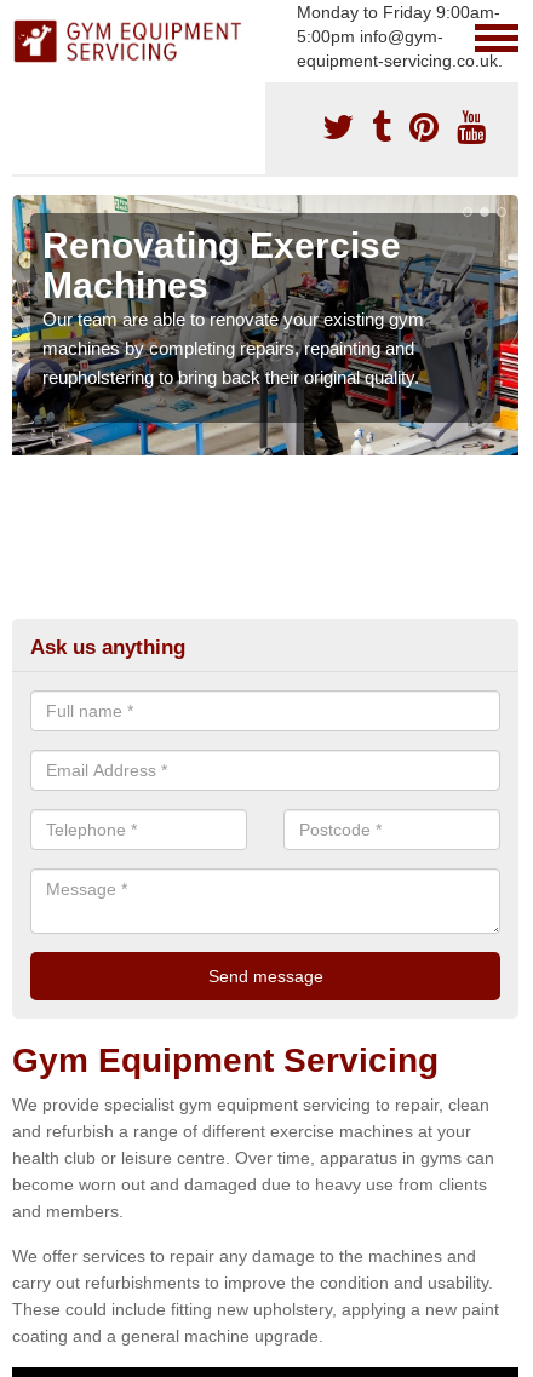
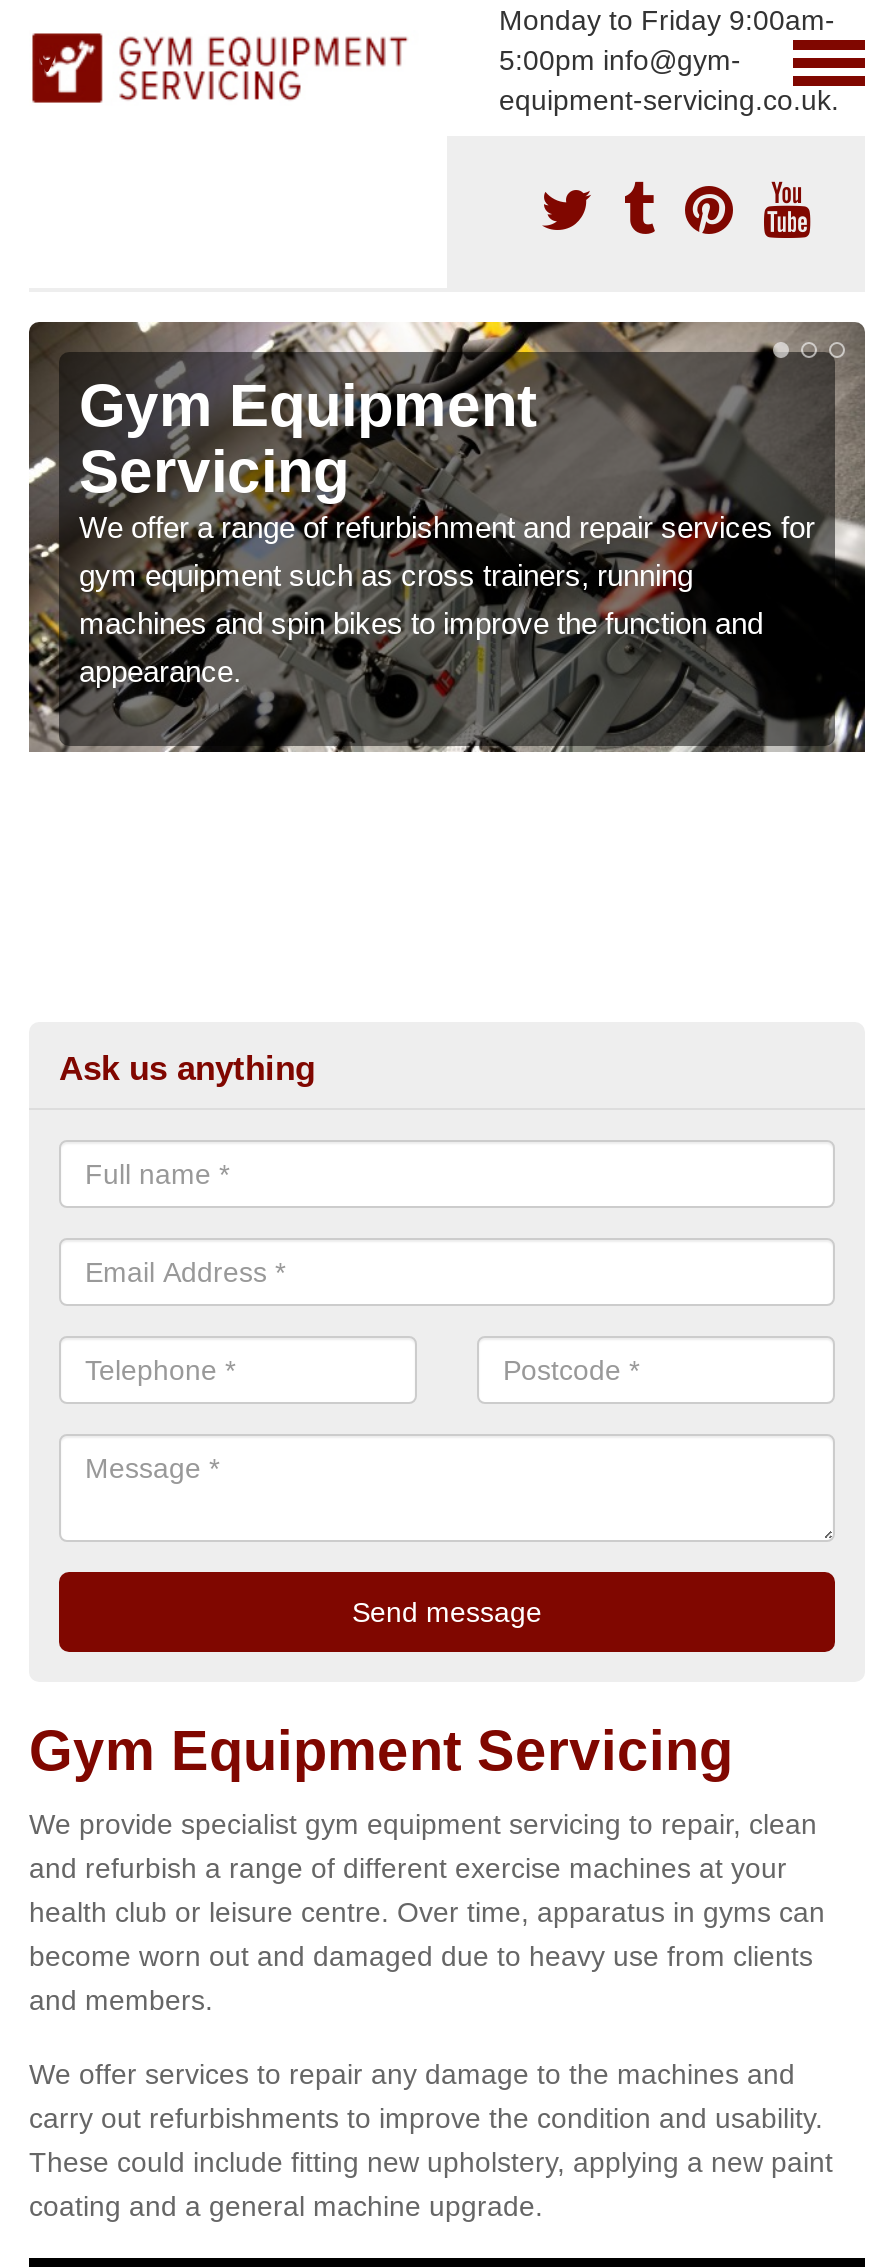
[11,194,520,457] [image] | Renovating Exercise | Machines | Our team are able to renovate your existing gym | machines by completing repairs, repainting and | reupholstering to bring back their original quality. -> [27,320,867,754] [image] | Gym Equipment | Servicing | We offer a range of refurbishment and repair services for | gym equipment such as cross trainers, running | machines and spin bikes to improve the function and | appearance.

